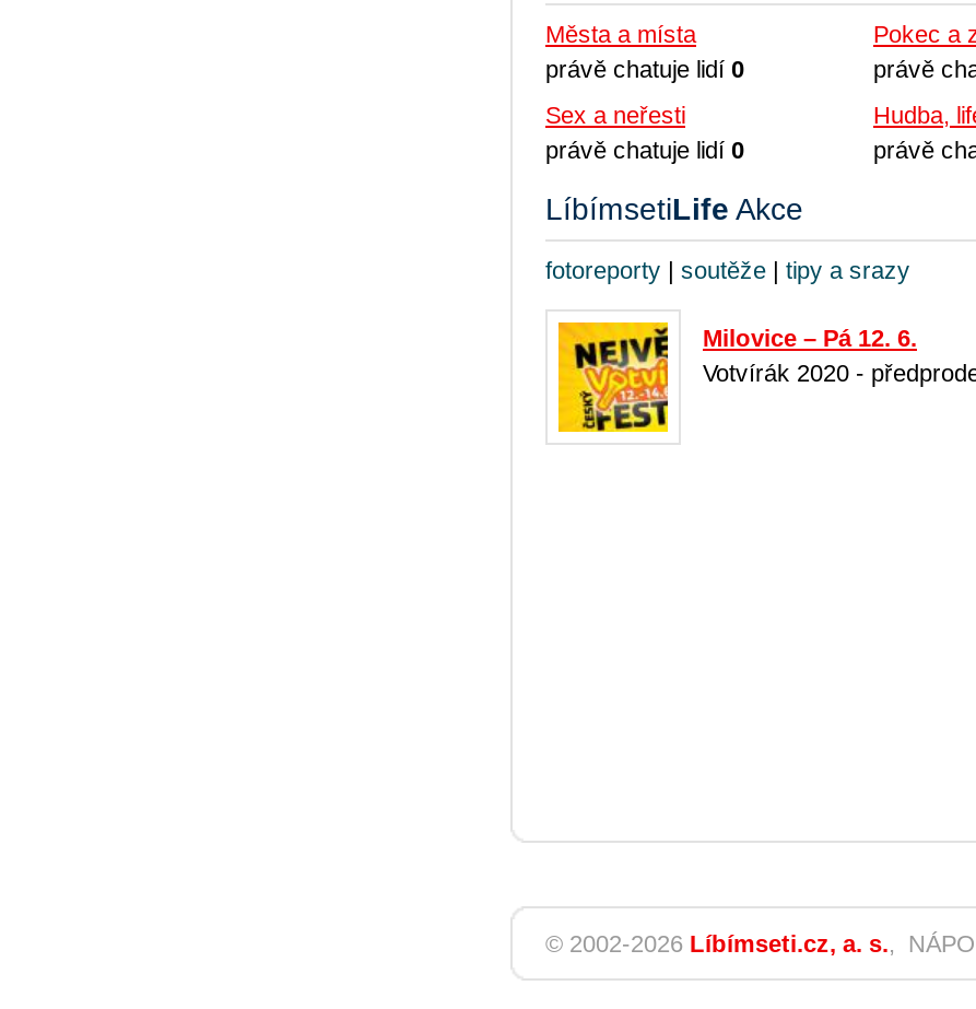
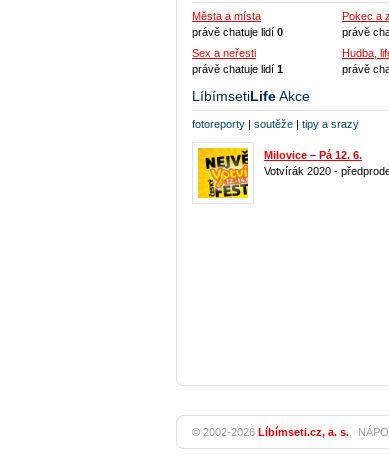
[545,137,744,163] právě chatuje lidí 0 -> [192,63,283,75] právě chatuje lidí 1

